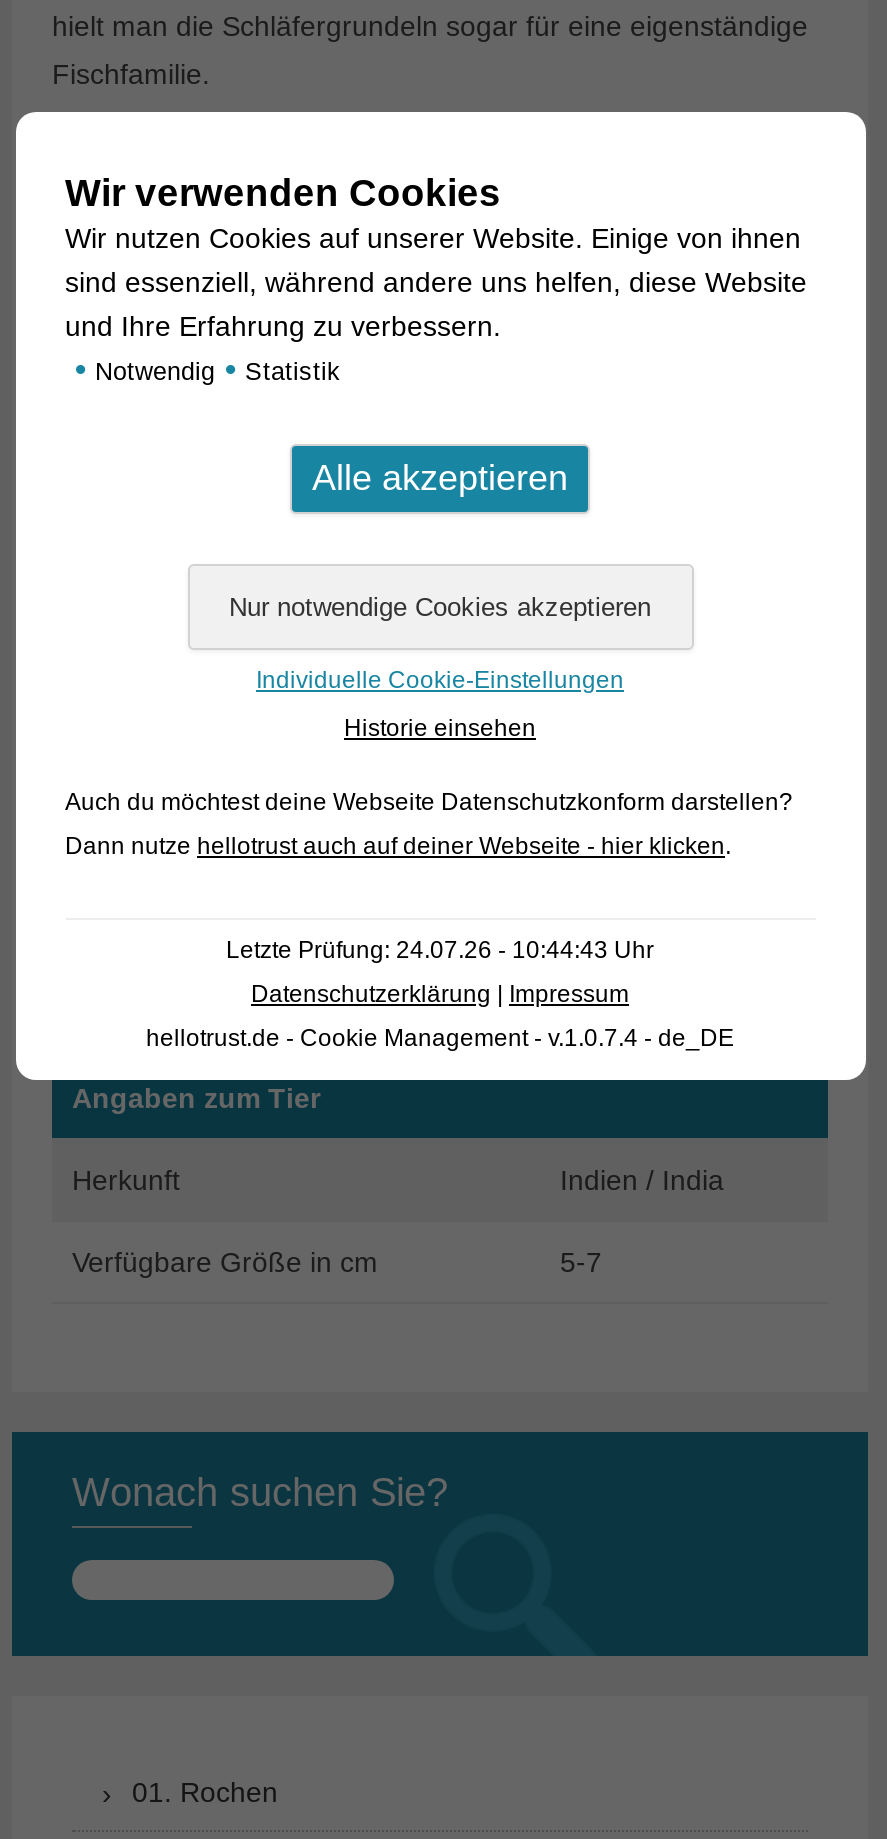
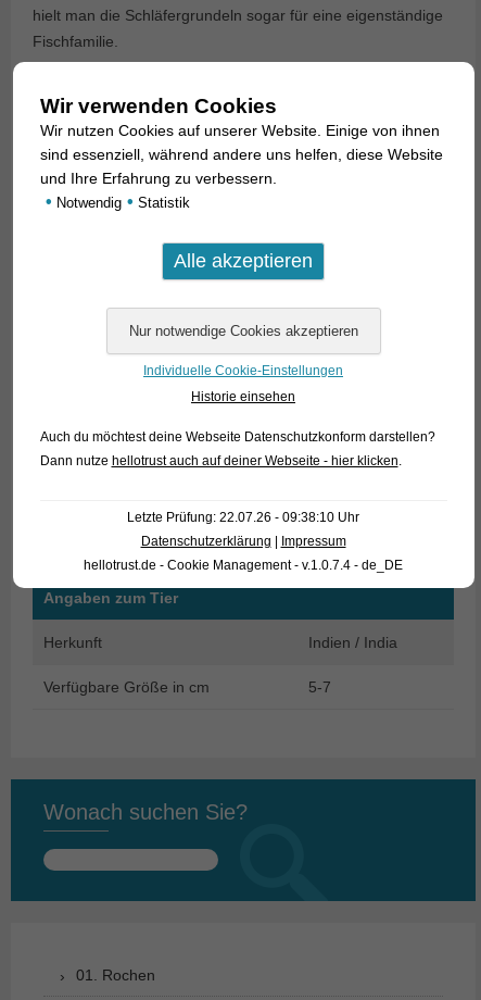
[226,935,654,963] Letzte Prüfung: 24.07.26 - 10:44:43 Uhr -> [127,509,359,524] Letzte Prüfung: 22.07.26 - 09:38:10 Uhr

